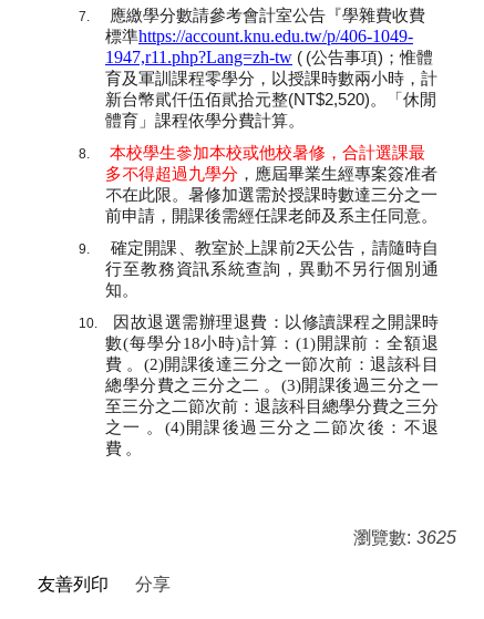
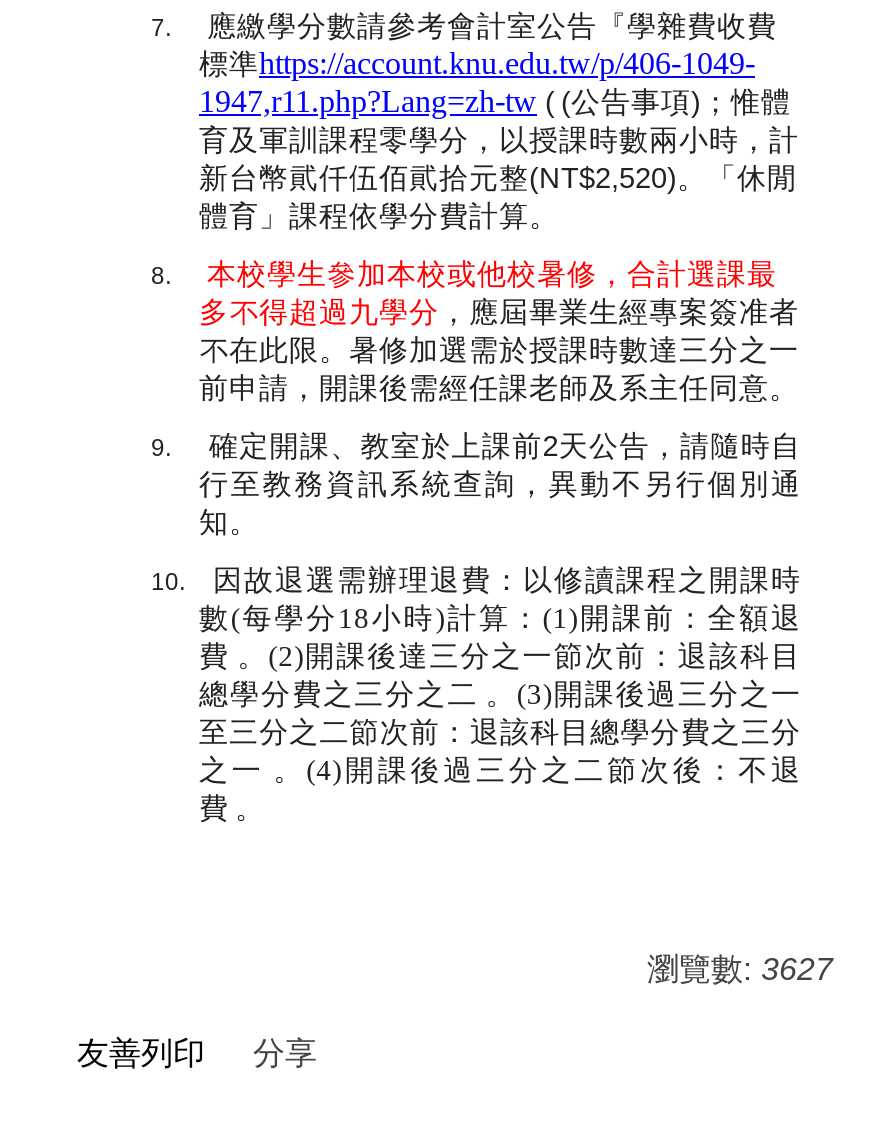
[353,529,456,547] 瀏覽數: 3625 -> [647,953,833,987] 瀏覽數: 3627

